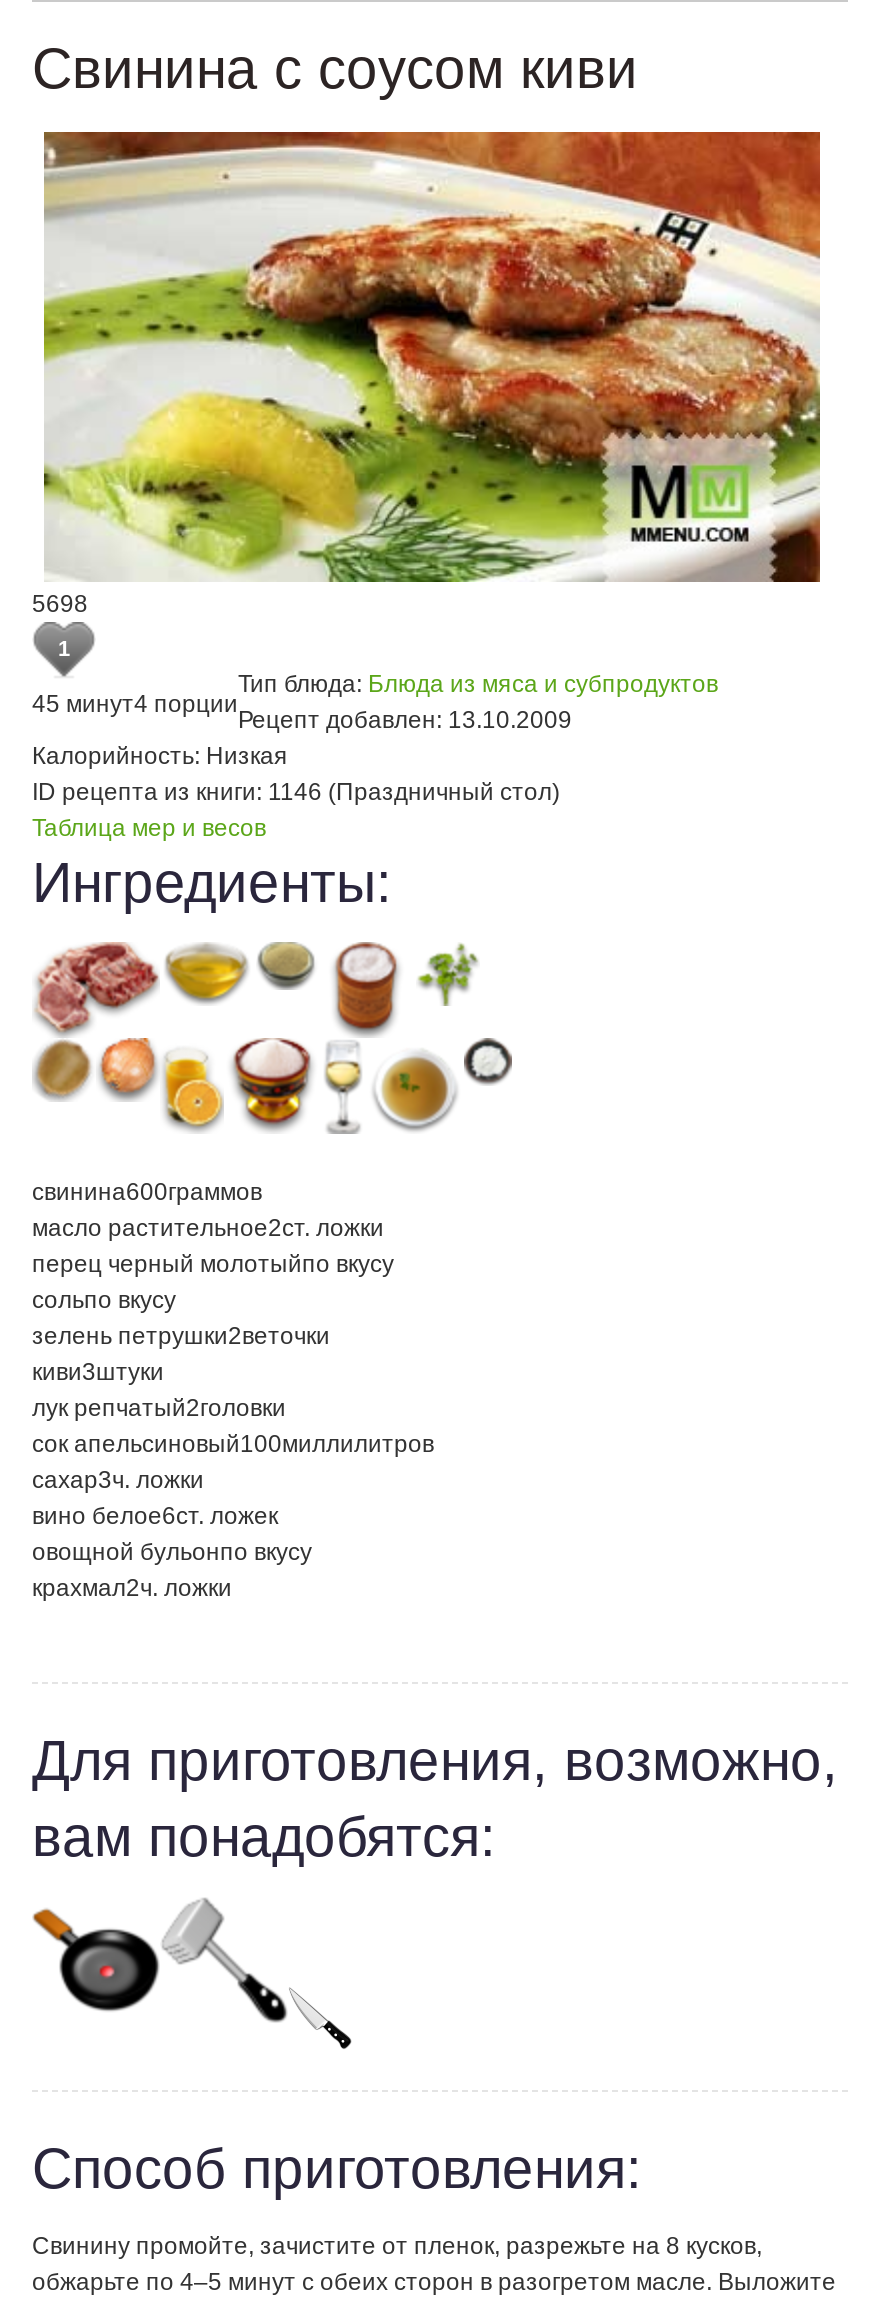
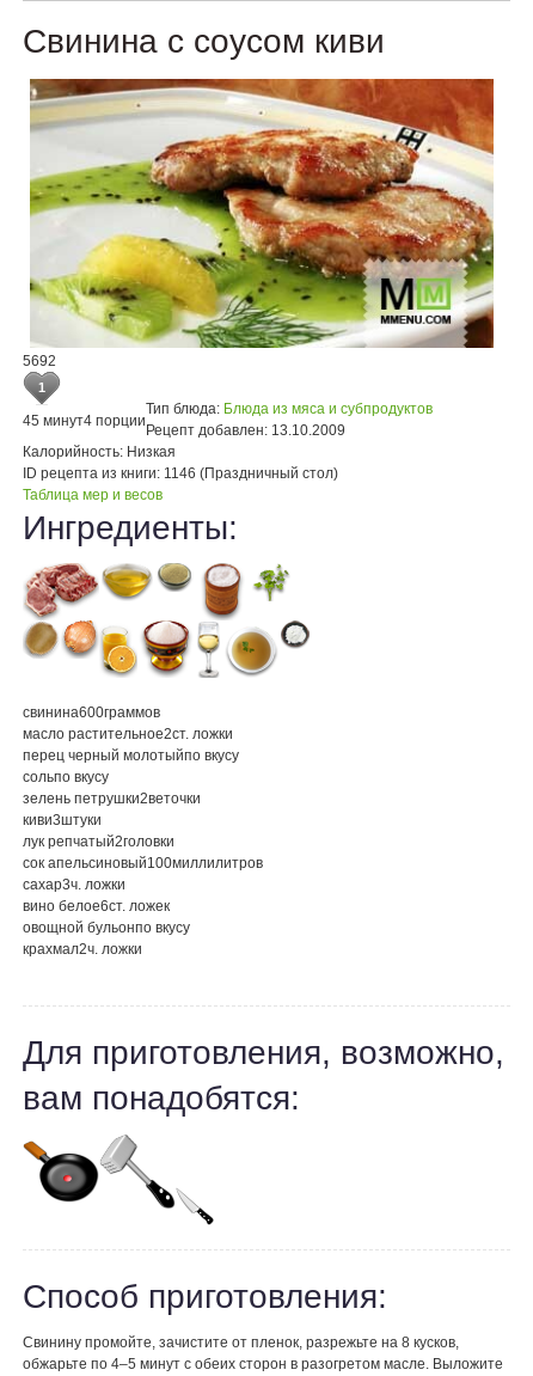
[32,590,88,618] 5698 -> [23,352,56,369] 5692

